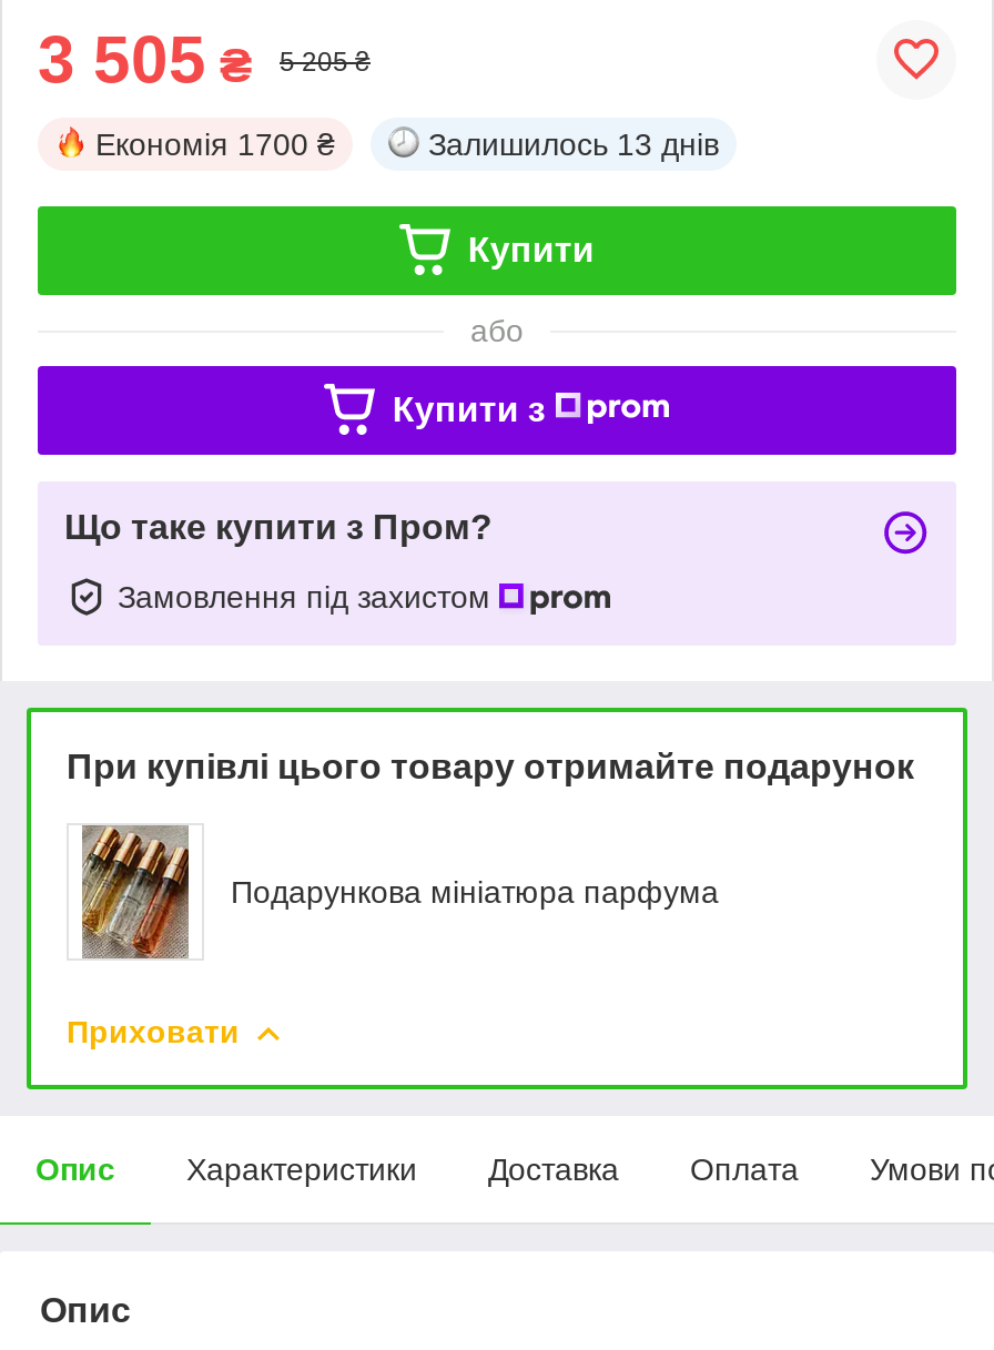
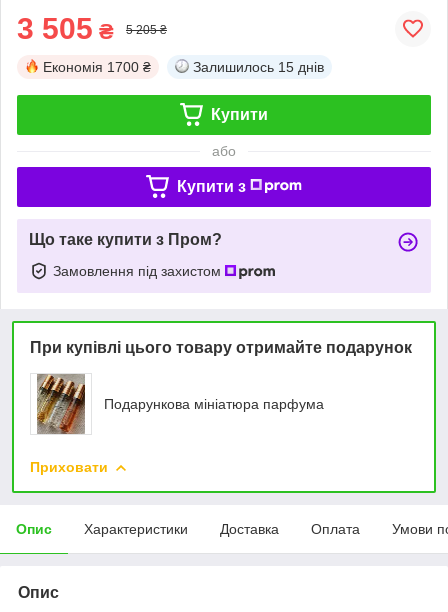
[428,126,719,162] Залишилось 13 днів -> [193,59,324,75] Залишилось 15 днів

